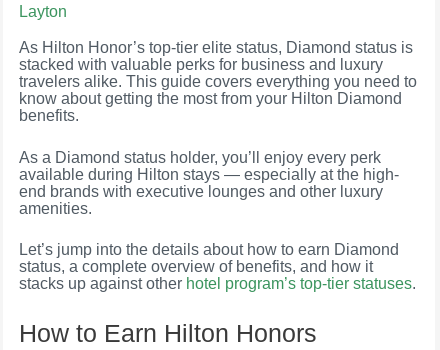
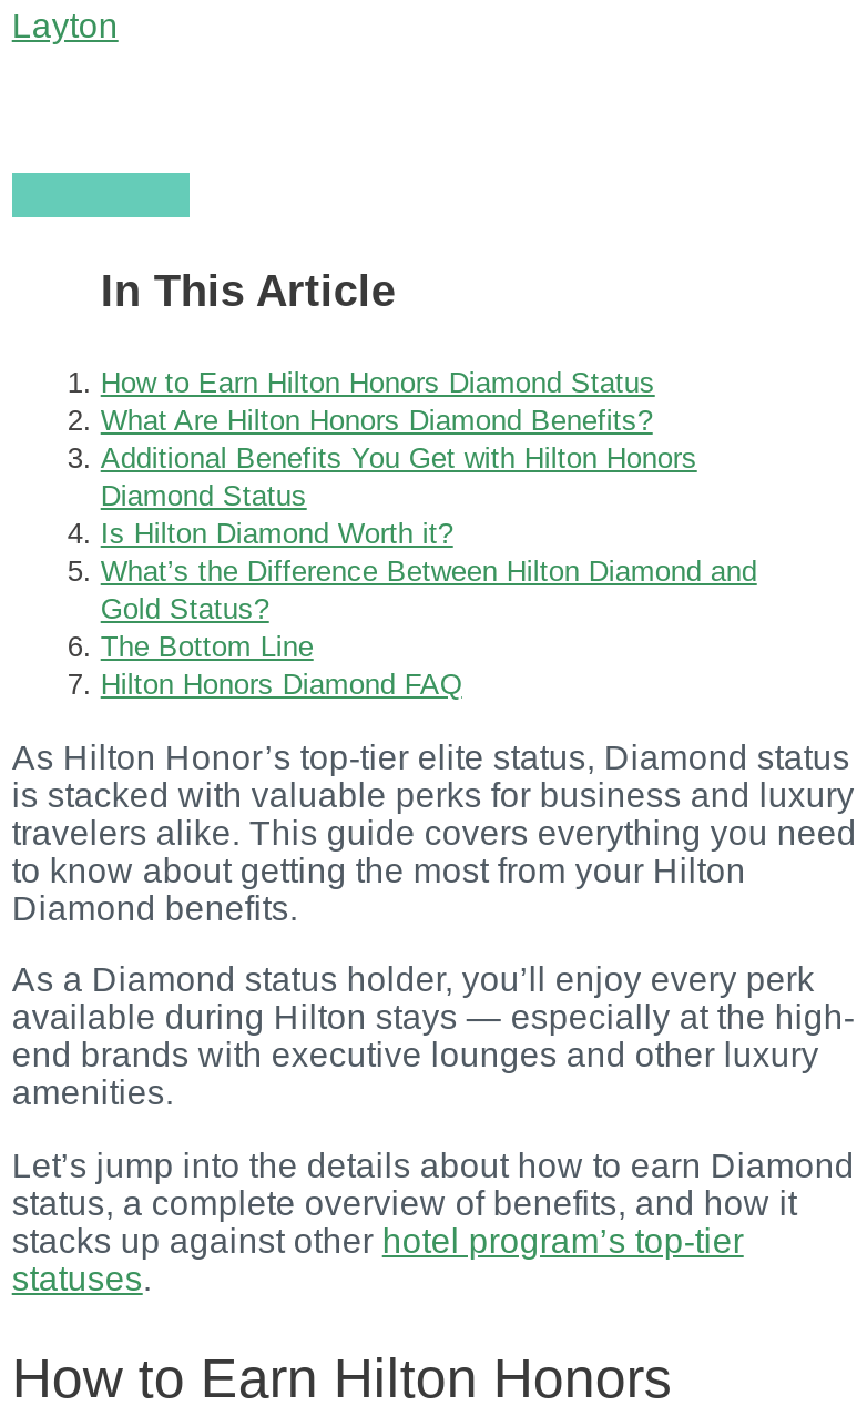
[19,39,417,124] As Hilton Honor’s top-tier elite status, Diamond status is | stacked with valuable perks for business and luxury | travelers alike. This guide covers everything you need to | know about getting the most from your Hilton Diamond | benefits. -> [12,267,857,927] In This Article | How to Earn Hilton Honors Diamond Status | What Are Hilton Honors Diamond Benefits? | Additional Benefits You Get with Hilton Honors | Diamond Status | Is Hilton Diamond Worth it? | What’s the Difference Between Hilton Diamond and | Gold Status? | The Bottom Line | Hilton Honors Diamond FAQ | As Hilton Honor’s top-tier elite status, Diamond status | is stacked with valuable perks for business and luxury | travelers alike. This guide covers everything you need | to know about getting the most from your Hilton | Diamond benefits.

